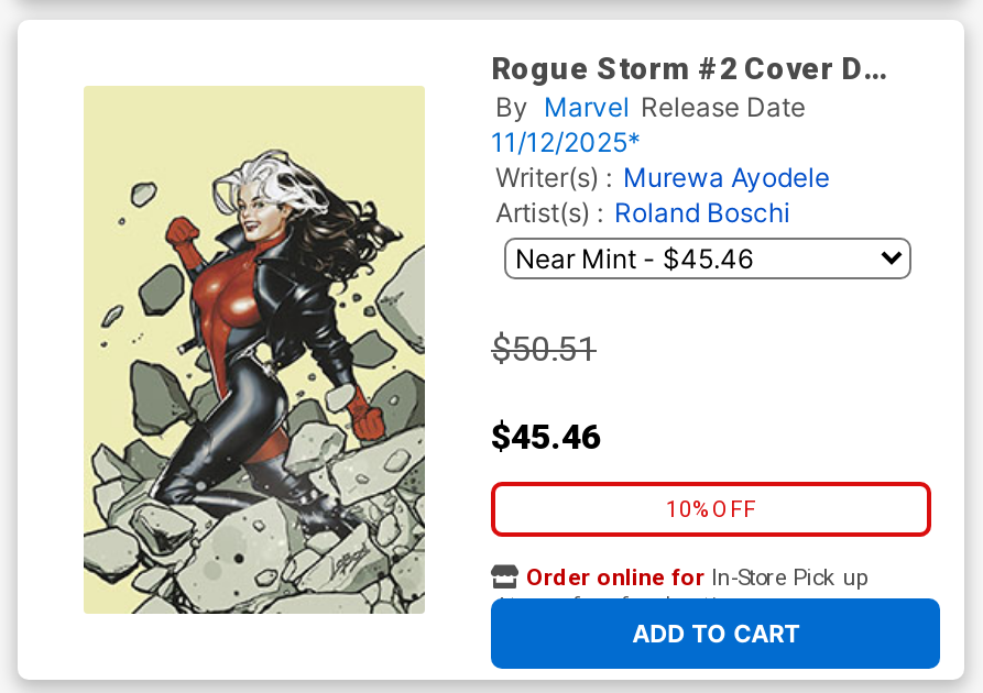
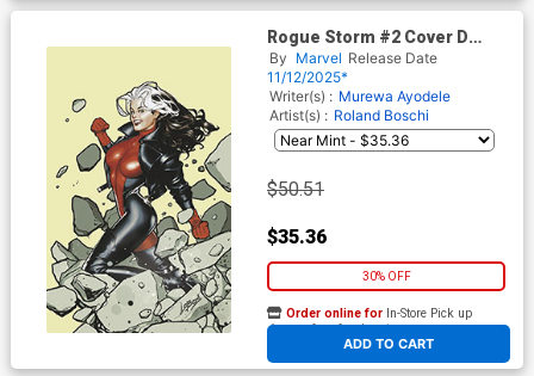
[491,415,601,457] $45.46 -> [267,225,327,248] $35.36
[666,497,756,521] 10% OFF -> [362,270,411,283] 30% OFF

